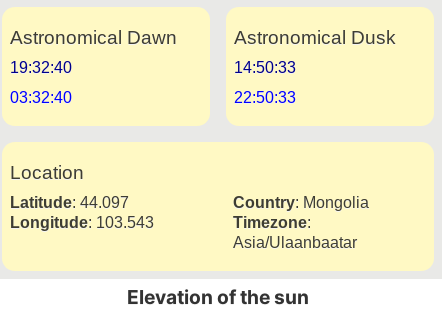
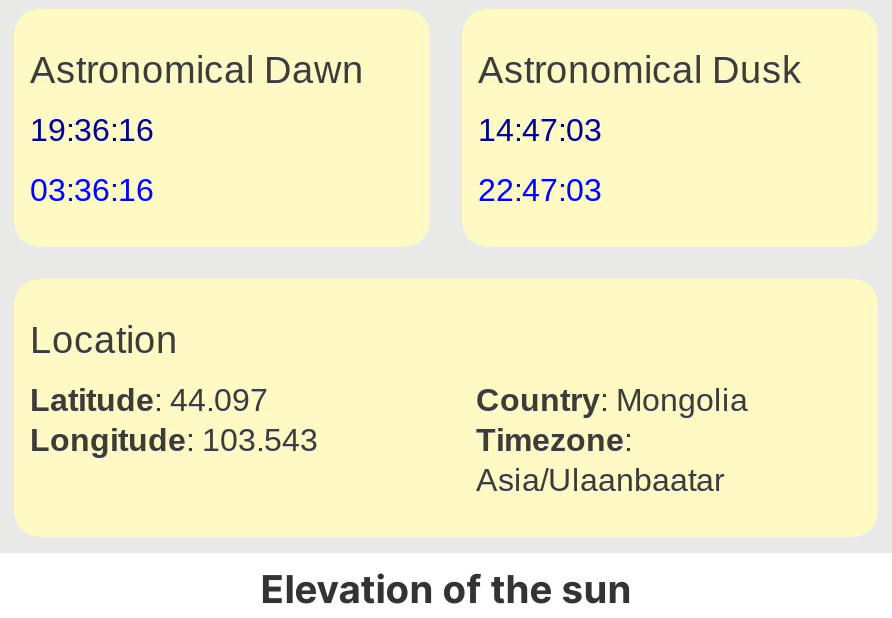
[10,59,72,76] 19:32:40 -> [30,113,154,147] 19:36:16
[234,59,296,76] 14:50:33 -> [478,113,602,147] 14:47:03
[10,89,72,106] 03:32:40 -> [30,173,154,207] 03:36:16
[234,89,296,106] 22:50:33 -> [478,173,602,207] 22:47:03

